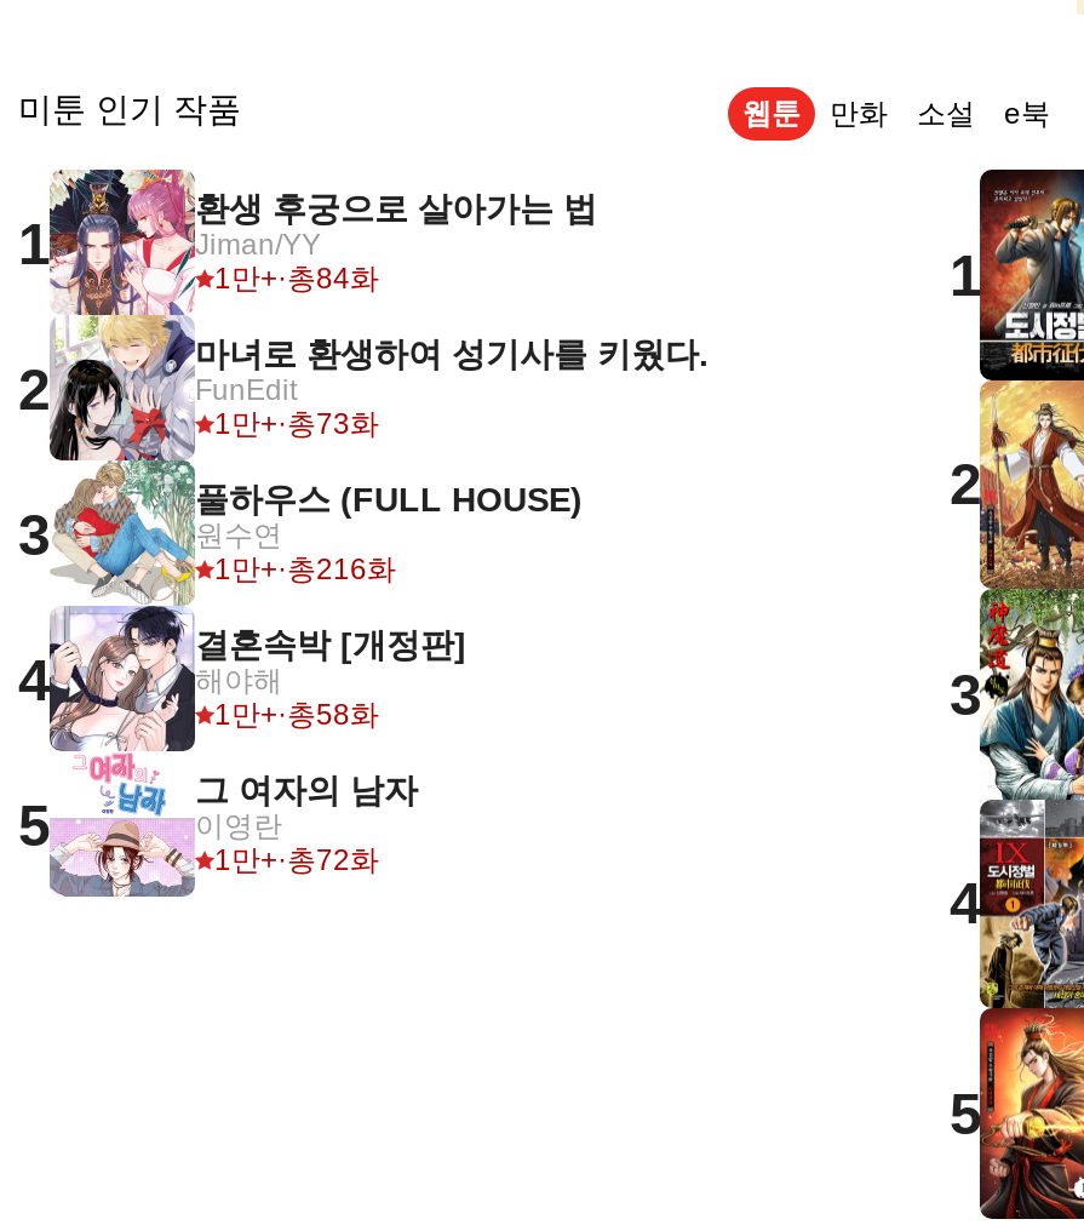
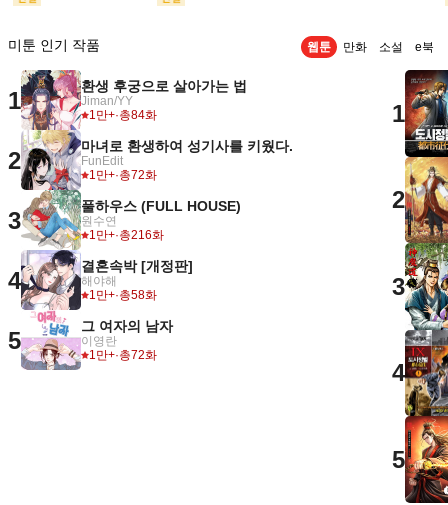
[214,407,379,441] 1만+ · 총73화 -> [89,168,157,182] 1만+ · 총72화

